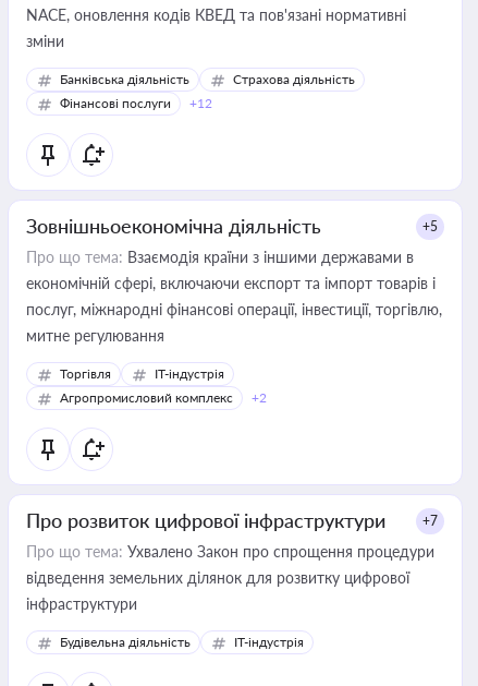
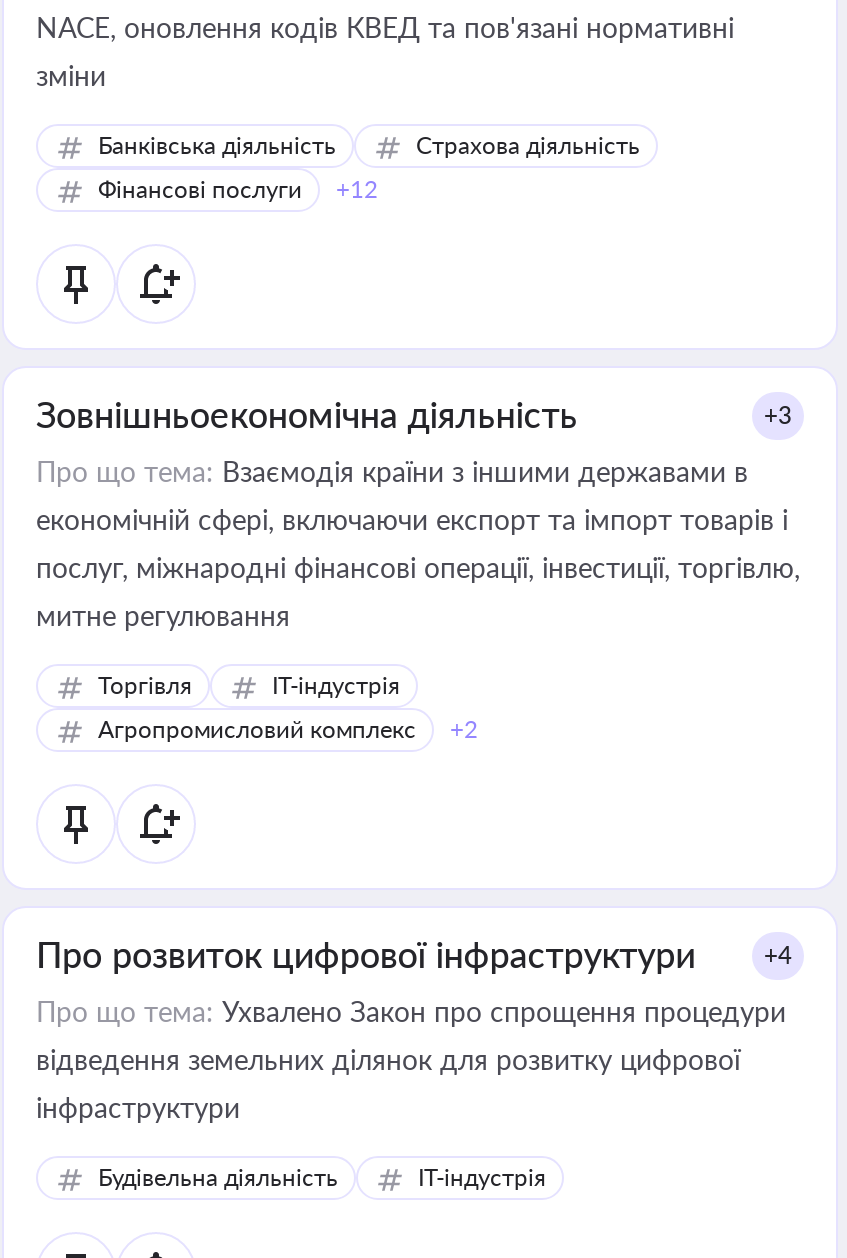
[422,218,438,234] +5 -> [764,400,792,430] +3
[422,513,438,529] +7 -> [764,940,792,970] +4

